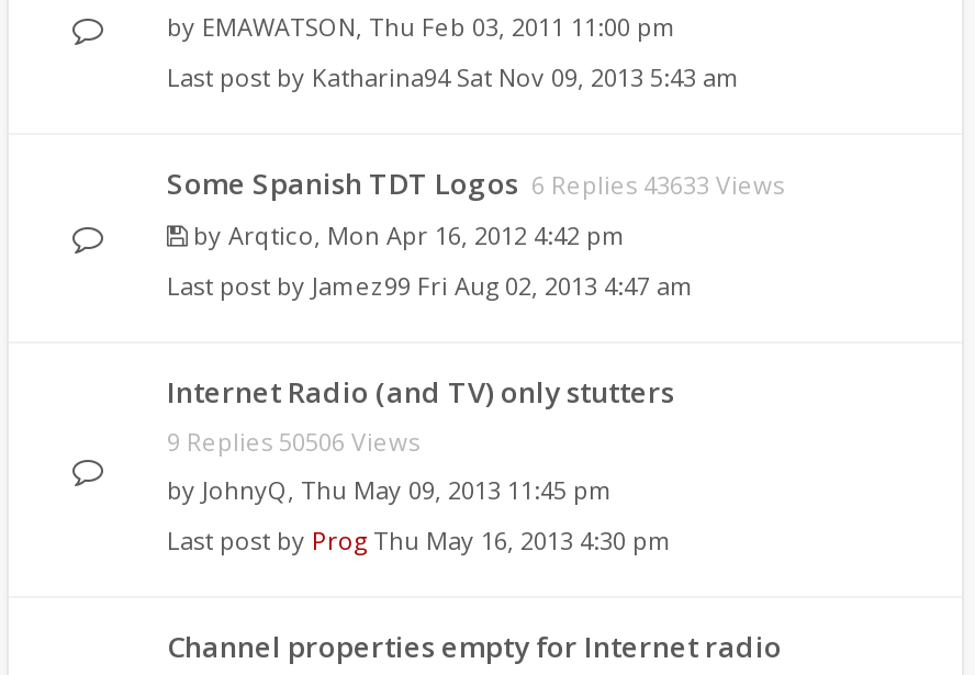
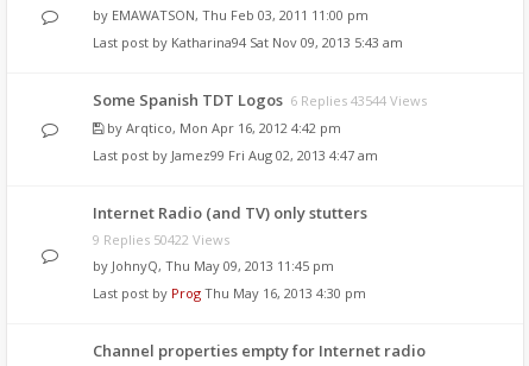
[167,164,784,203] Some Spanish TDT Logos 6 Replies 43633 Views -> [93,89,427,111] Some Spanish TDT Logos 6 Replies 43544 Views
[167,425,419,458] 9 Replies 50506 Views -> [93,231,229,248] 9 Replies 50422 Views

